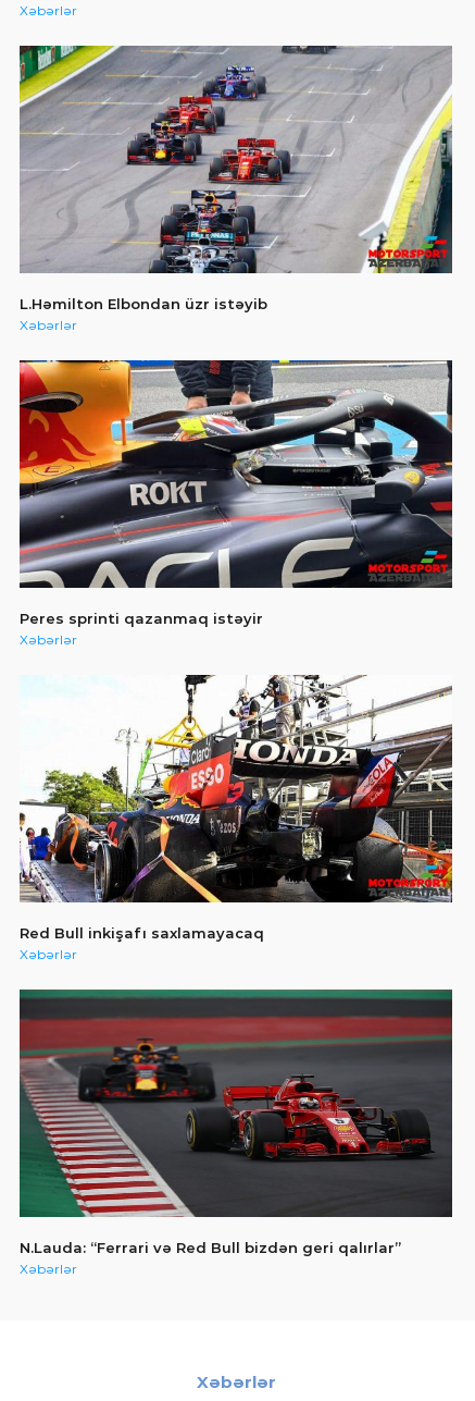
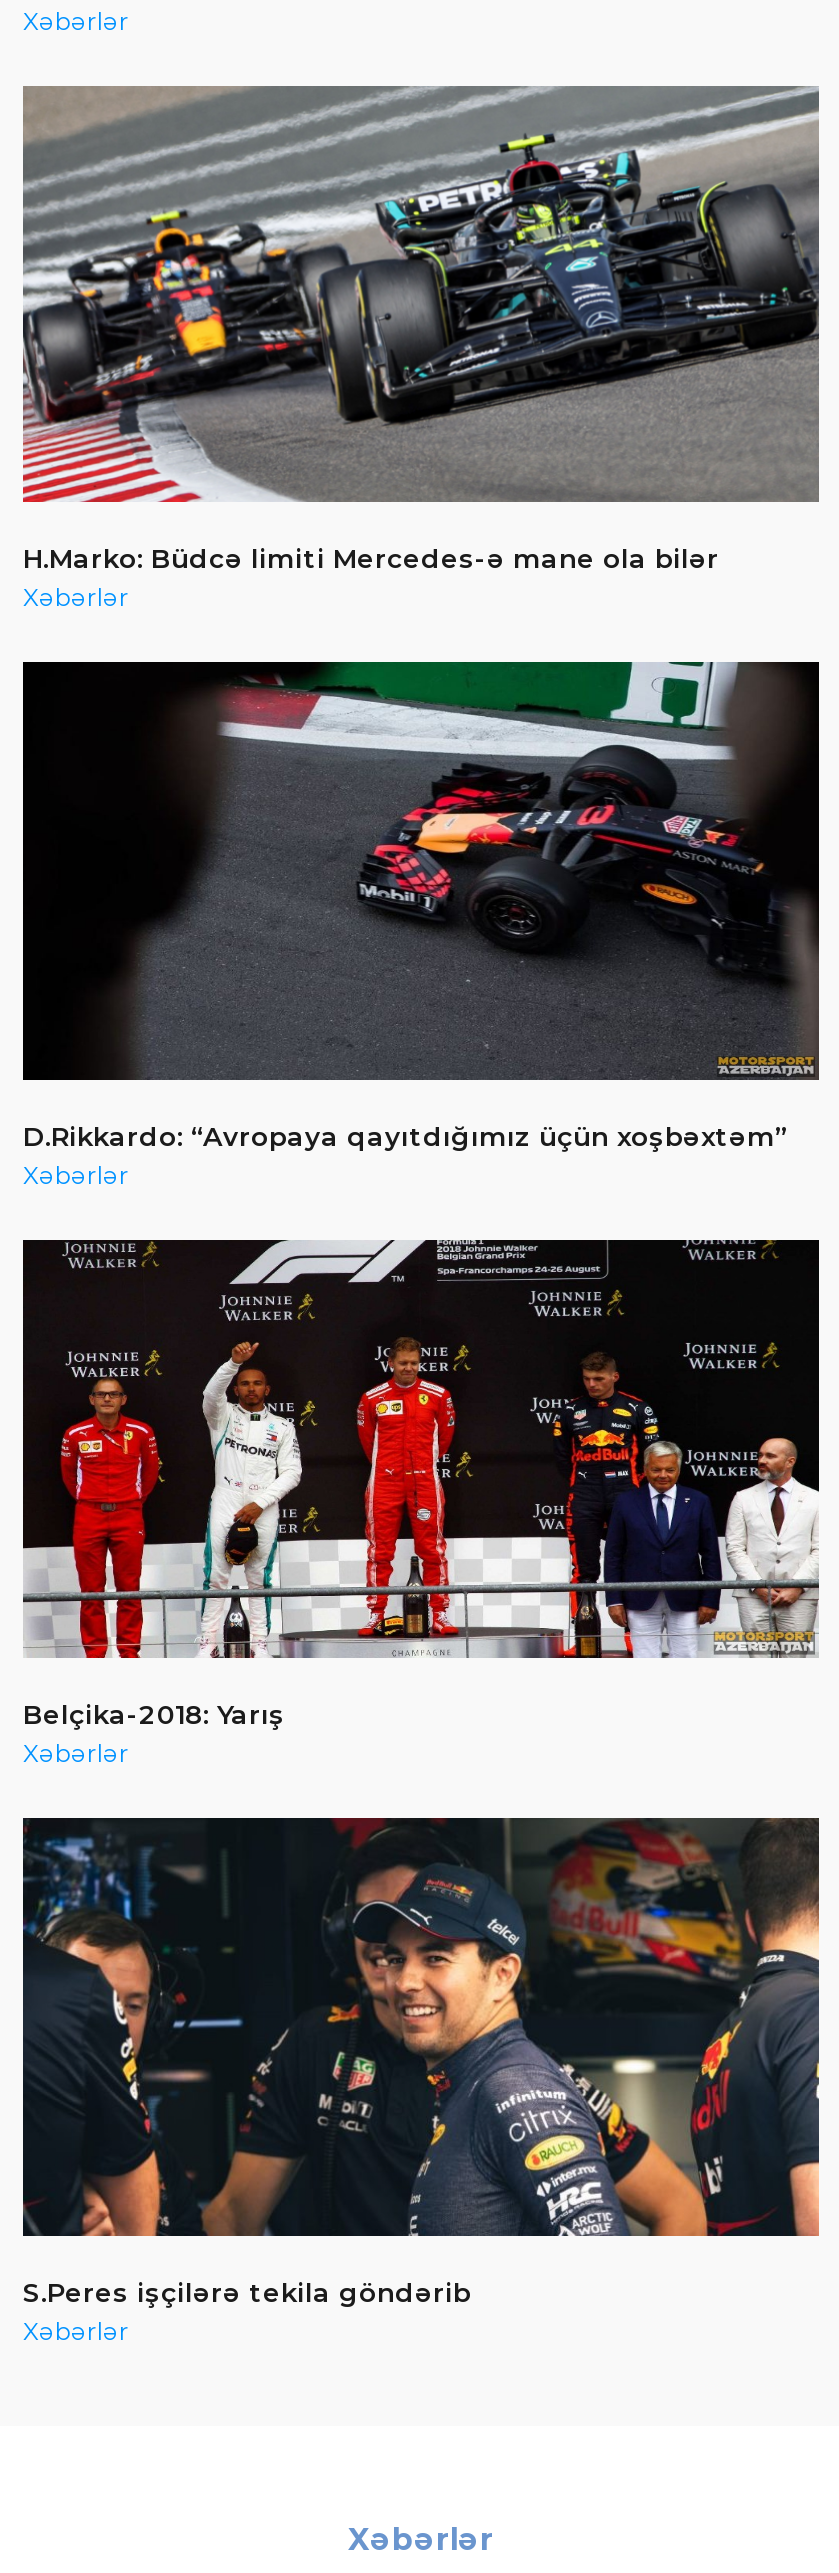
[18,45,453,313] [image] | L.Həmilton Elbondan üzr istəyib -> [21,84,821,575] [image] | H.Marko: Büdcə limiti Mercedes-ə mane ola bilər
[18,359,453,627] [image] | Peres sprinti qazanmaq istəyir -> [21,660,821,1152] [image] | D.Rikkardo: “Avropaya qayıtdığımız üçün xoşbəxtəm”
[18,674,453,942] [image] | Red Bull inkişafı saxlamayacaq -> [21,1238,821,1730] [image] | Belçika-2018: Yarış
[18,988,453,1256] [image] | N.Lauda: “Ferrari və Red Bull bizdən geri qalırlar” -> [21,1816,821,2308] [image] | S.Peres işçilərə tekila göndərib

